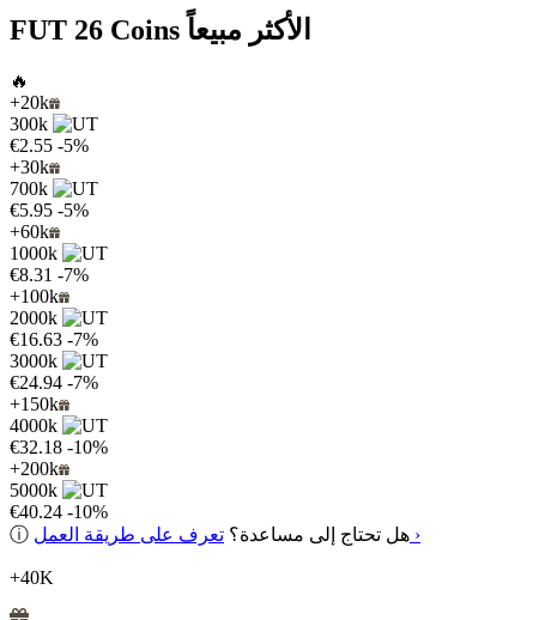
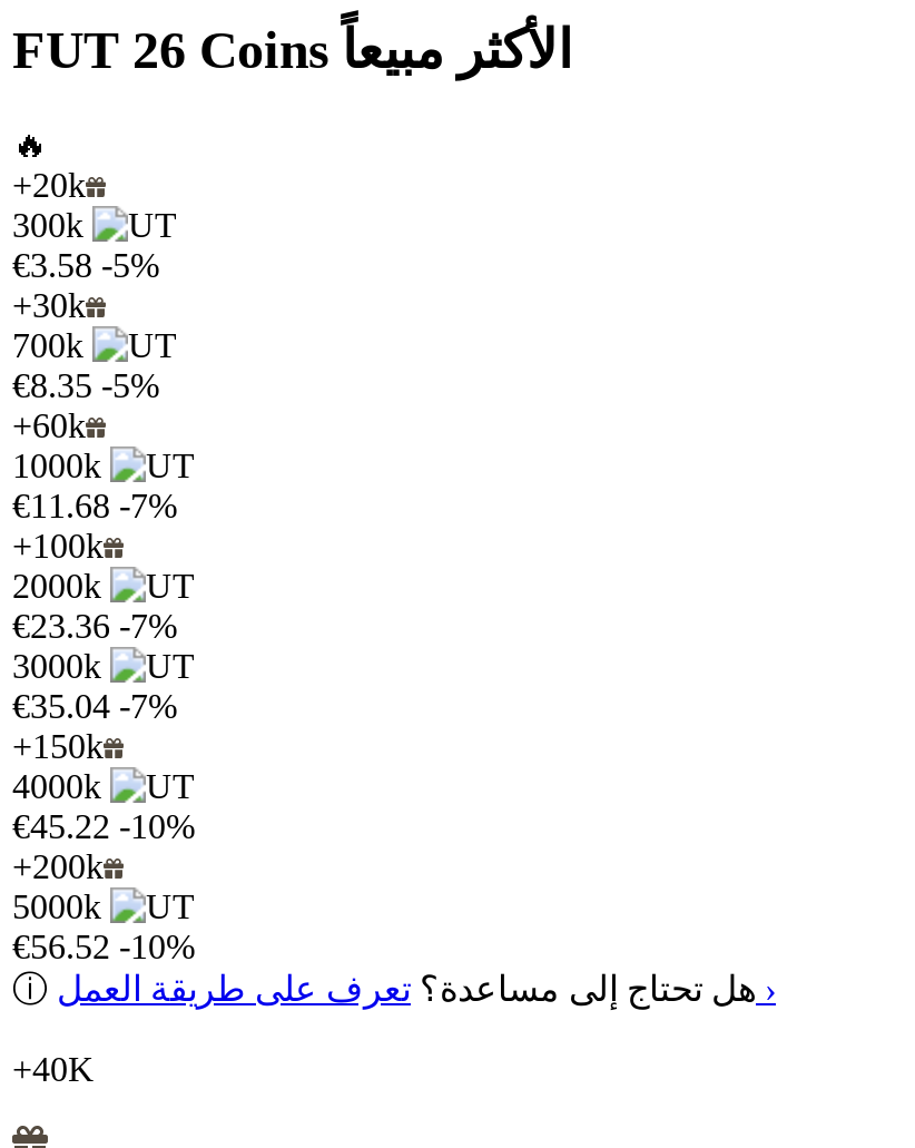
[10,135,89,155] €2.55 -5% -> [12,245,159,283] €3.58 -5%
[10,199,89,220] €5.95 -5% -> [12,365,159,403] €8.35 -5%
[10,264,89,284] €8.31 -7% -> [12,485,177,523] €11.68 -7%
[10,329,98,349] €16.63 -7% -> [12,606,177,644] €23.36 -7%
[10,372,98,392] €24.94 -7% -> [12,686,177,724] €35.04 -7%
[10,436,108,457] €32.18 -10% -> [12,806,195,844] €45.22 -10%
[10,501,108,521] €40.24 -10% -> [12,926,195,964] €56.52 -10%

